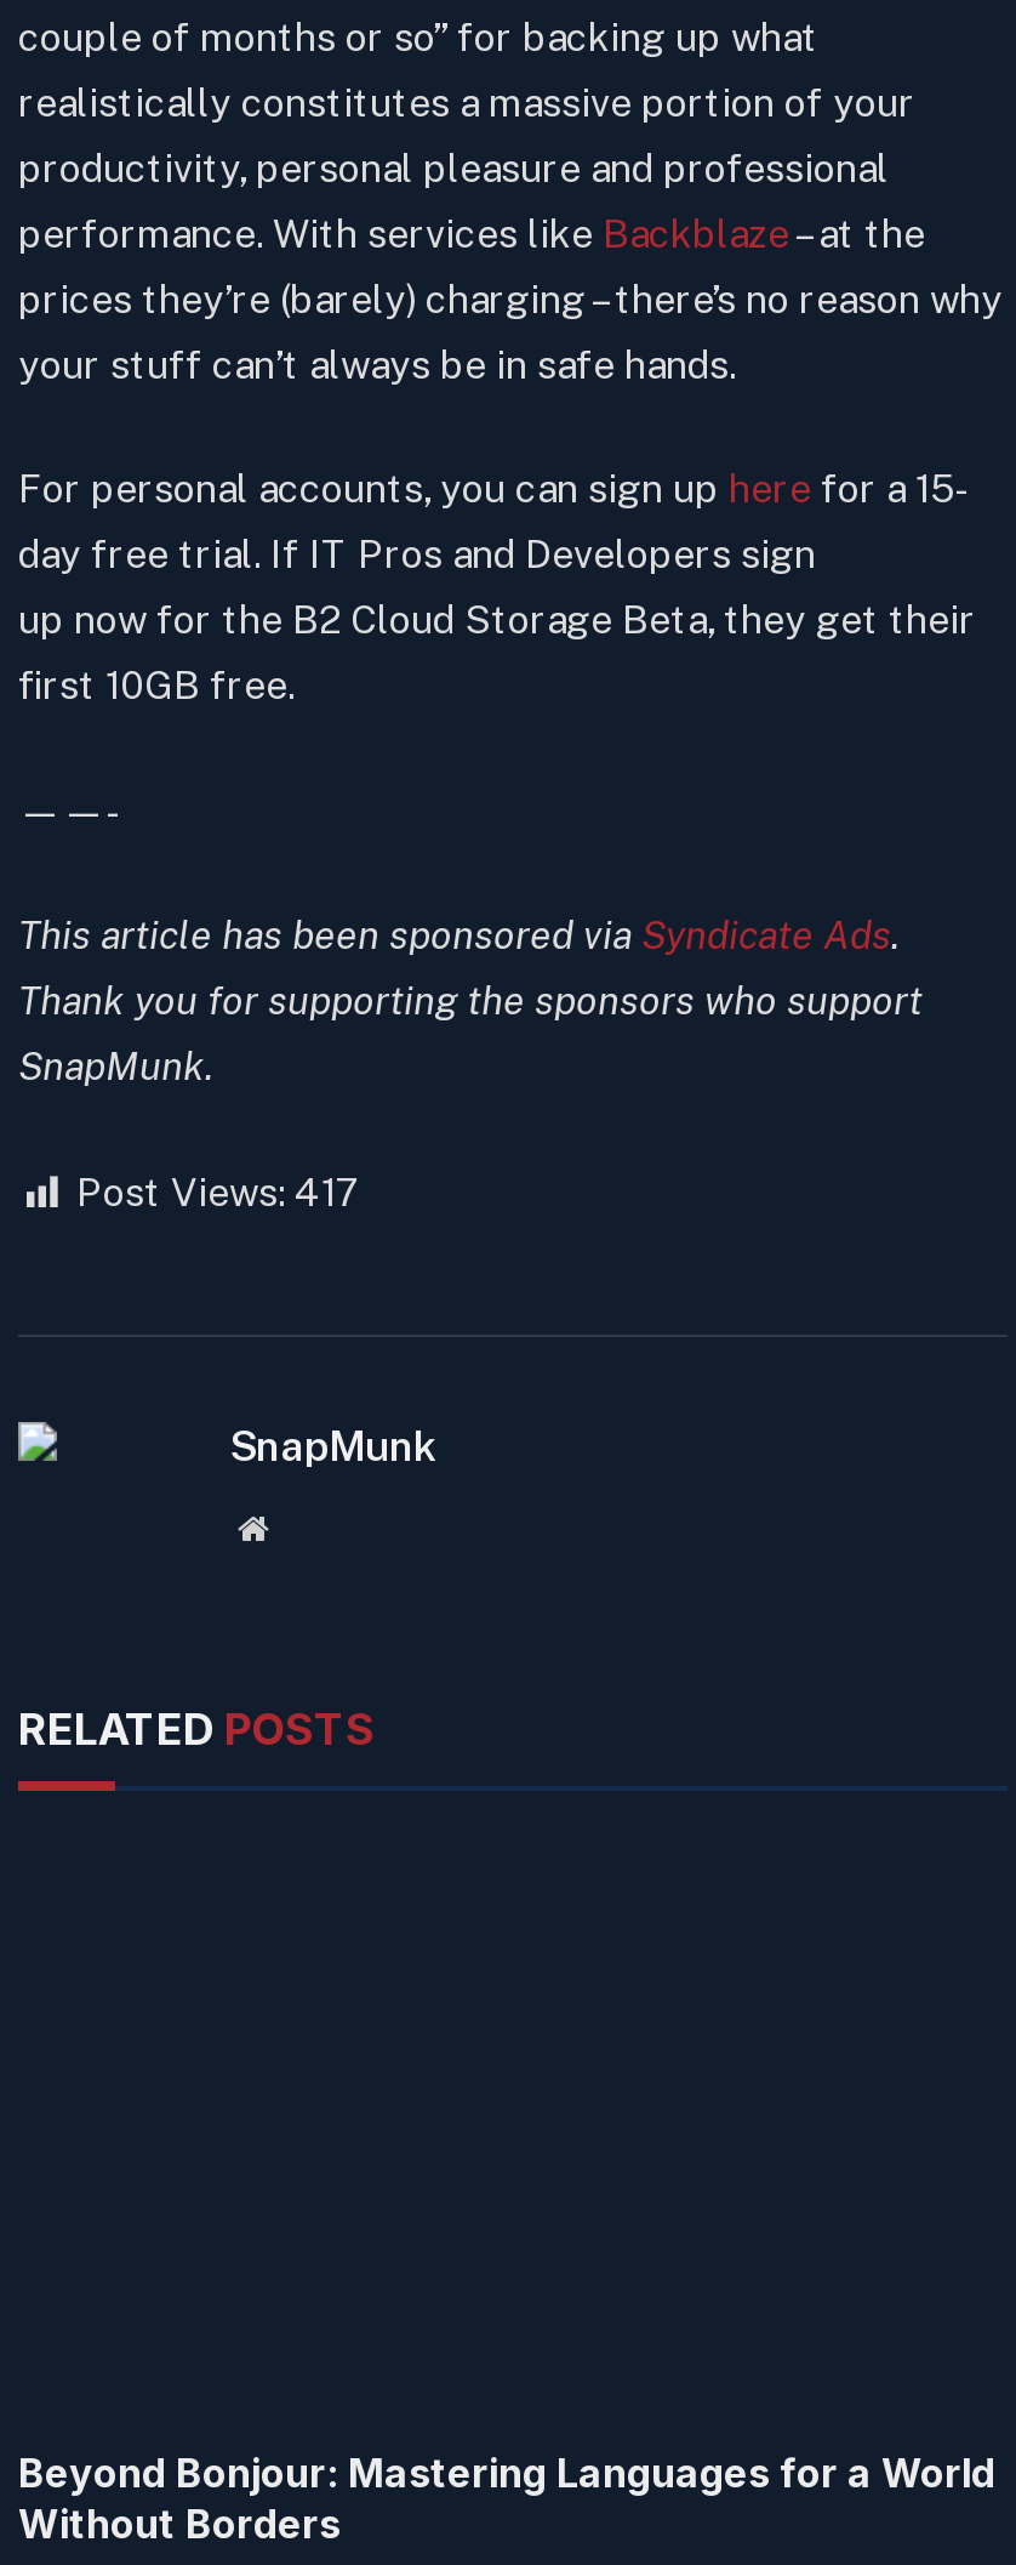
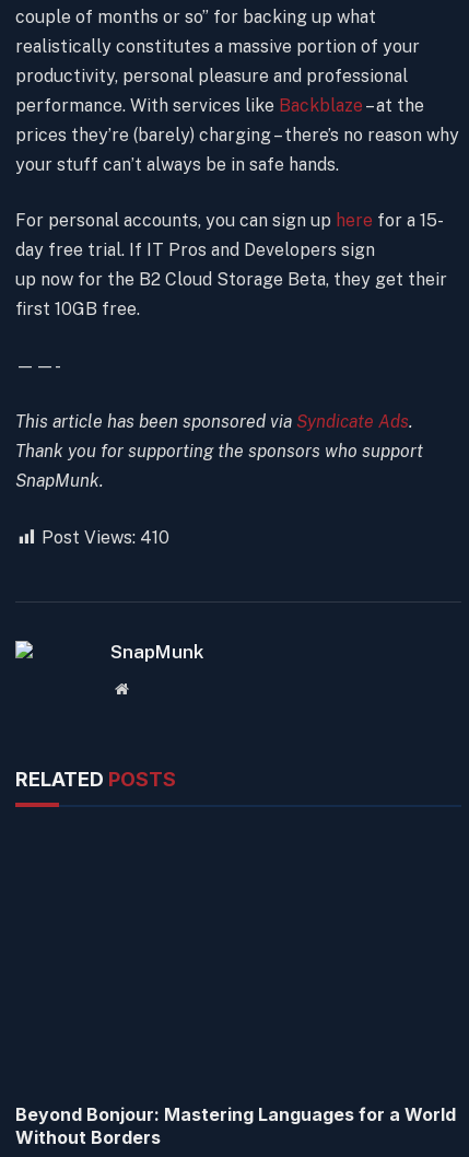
[76,1170,360,1216] Post Views: 417 -> [42,527,169,548] Post Views: 410

